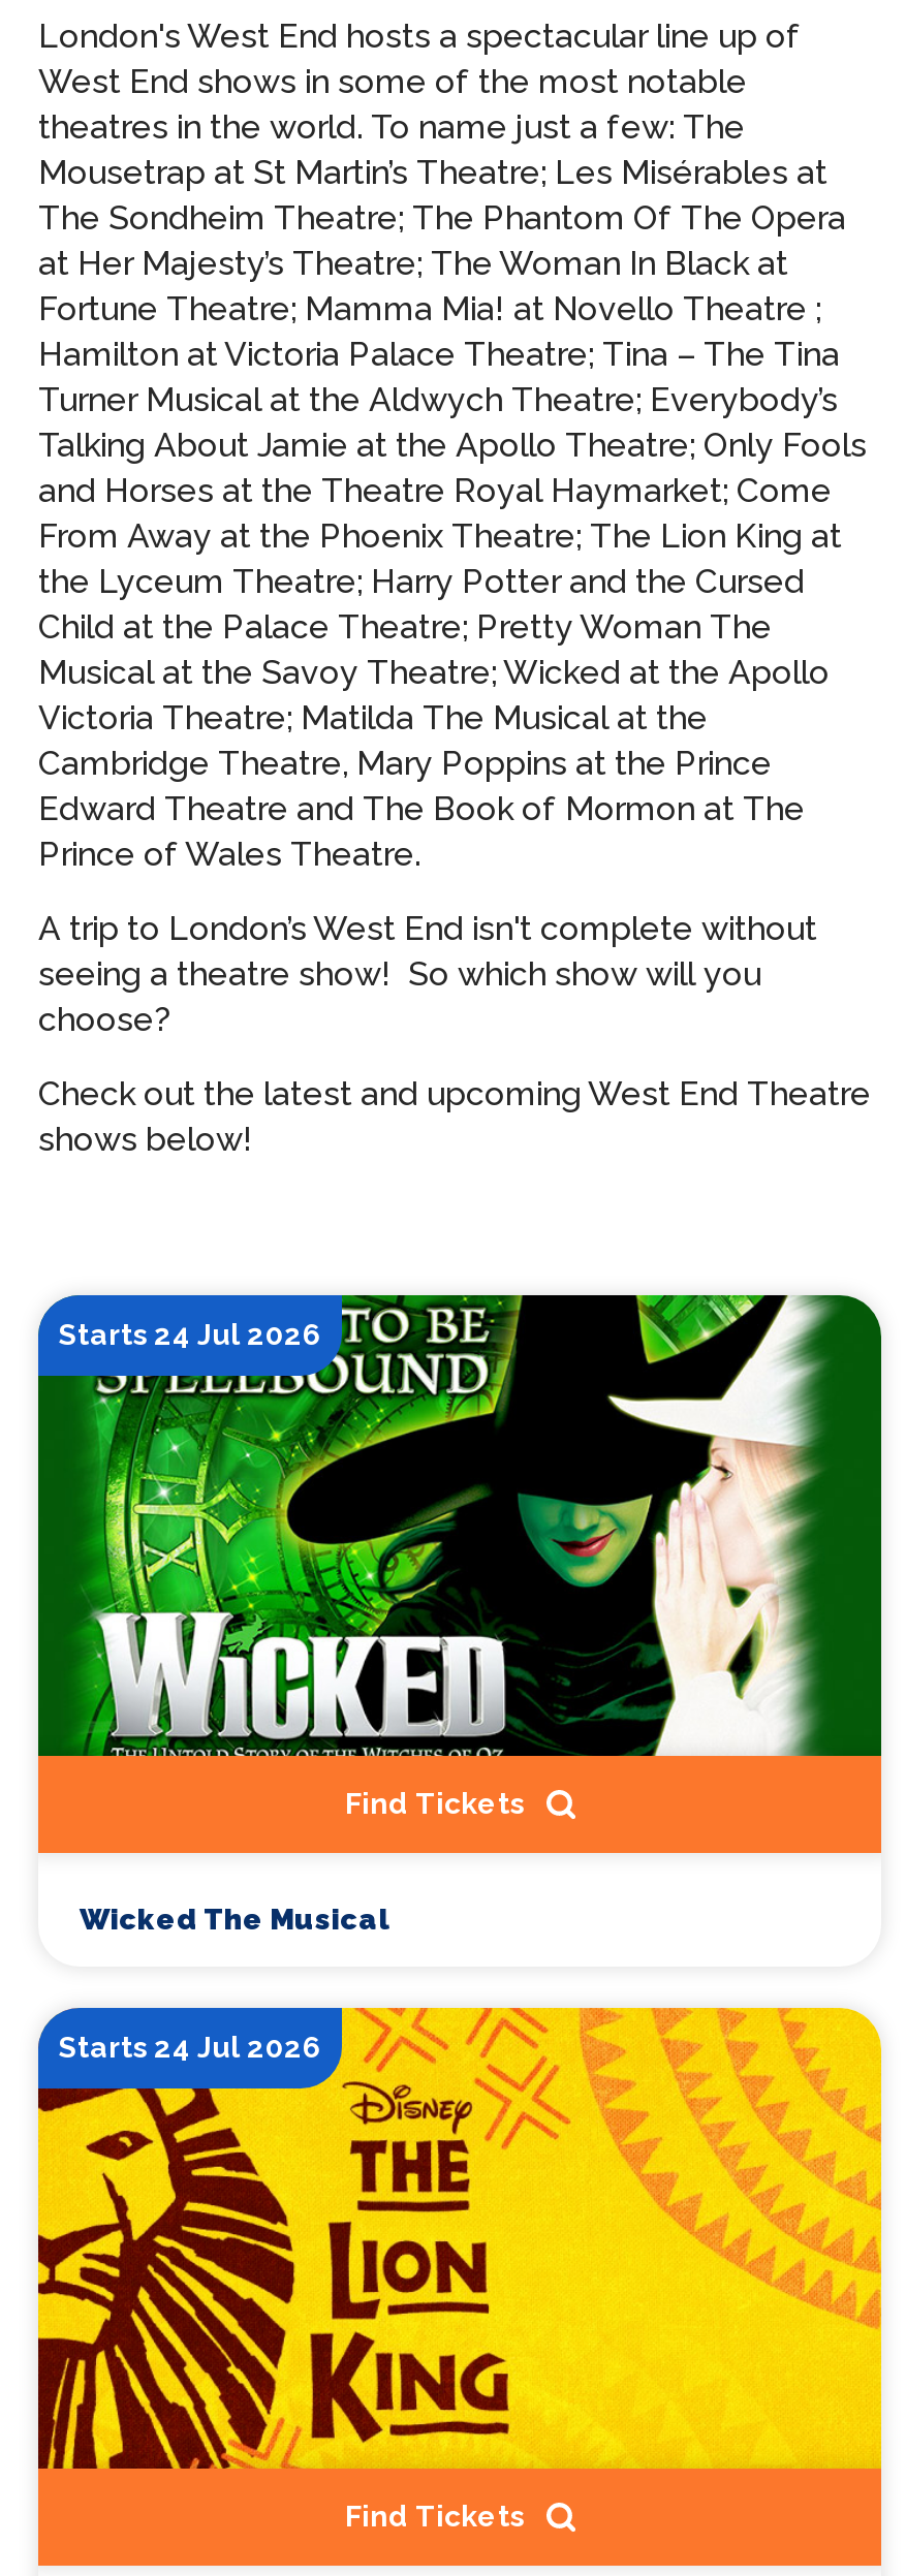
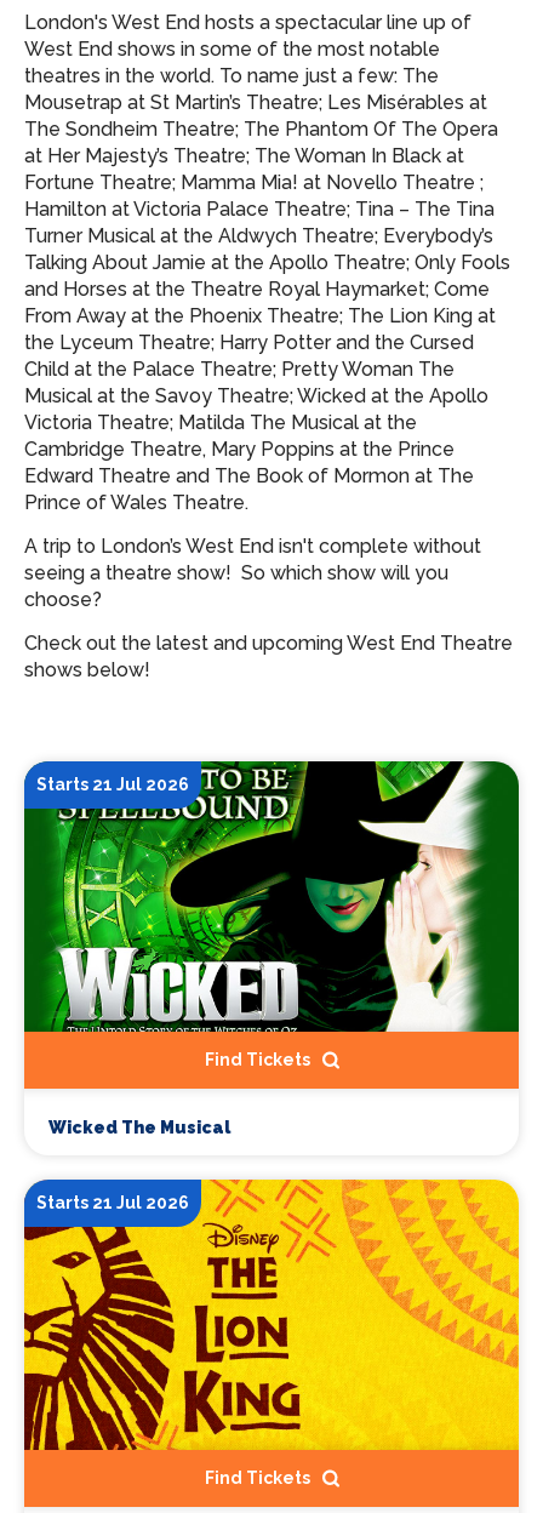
[59,1318,321,1351] Starts 24 Jul 2026 -> [36,775,189,794] Starts 21 Jul 2026
[59,2031,321,2064] Starts 24 Jul 2026 -> [36,1193,189,1212] Starts 21 Jul 2026

